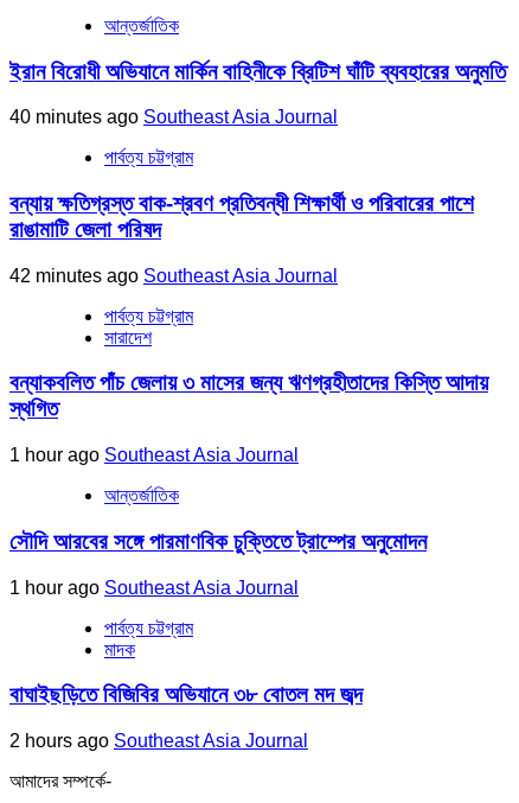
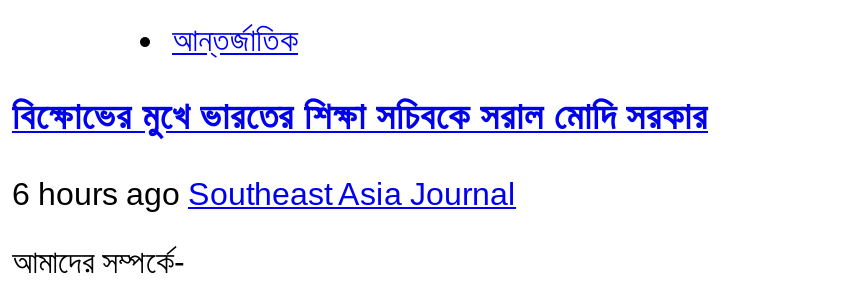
[9,59,506,751] ইরান বিরোধী অভিযানে মার্কিন বাহিনীকে ব্রিটিশ ঘাঁটি ব্যবহারের অনুমতি | 40 minutes ago Southeast Asia Journal | পার্বত্য চট্টগ্রাম | বন্যায় ক্ষতিগ্রস্ত বাক-শ্রবণ প্রতিবন্ধী শিক্ষার্থী ও পরিবারের পাশে | রাঙামাটি জেলা পরিষদ | 42 minutes ago Southeast Asia Journal | পার্বত্য চট্টগ্রাম | সারাদেশ | বন্যাকবলিত পাঁচ জেলায় ৩ মাসের জন্য ঋণগ্রহীতাদের কিস্তি আদায় | স্থগিত | 1 hour ago Southeast Asia Journal | আন্তর্জাতিক | সৌদি আরবের সঙ্গে পারমাণবিক চুক্তিতে ট্রাম্পের অনুমোদন | 1 hour ago Southeast Asia Journal | পার্বত্য চট্টগ্রাম | মাদক | বাঘাইছড়িতে বিজিবির অভিযানে ৩৮ বোতল মদ জব্দ | 2 hours ago Southeast Asia Journal -> [12,96,708,212] বিক্ষোভের মুখে ভারতের শিক্ষা সচিবকে সরাল মোদি সরকার | 6 hours ago Southeast Asia Journal

